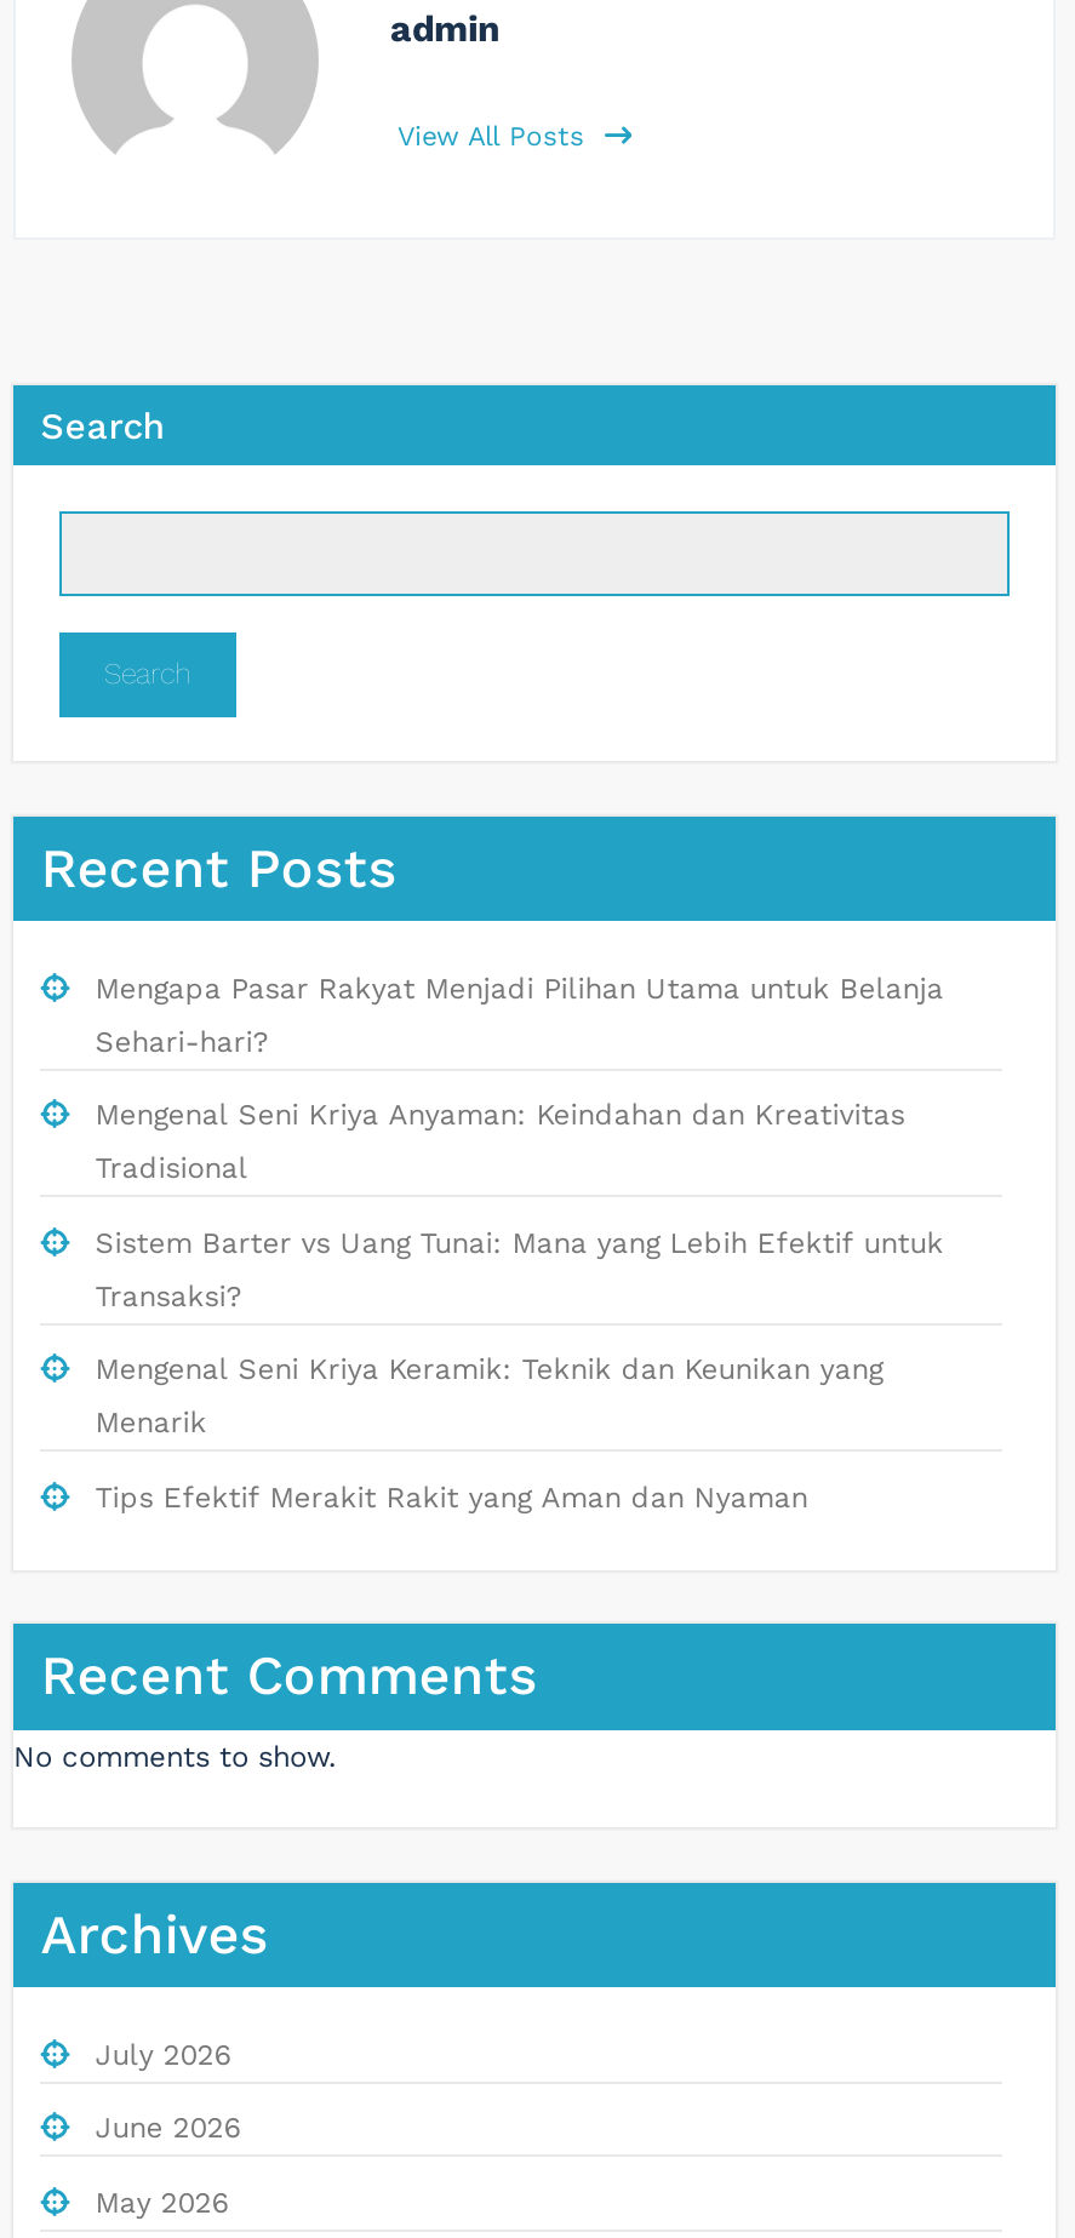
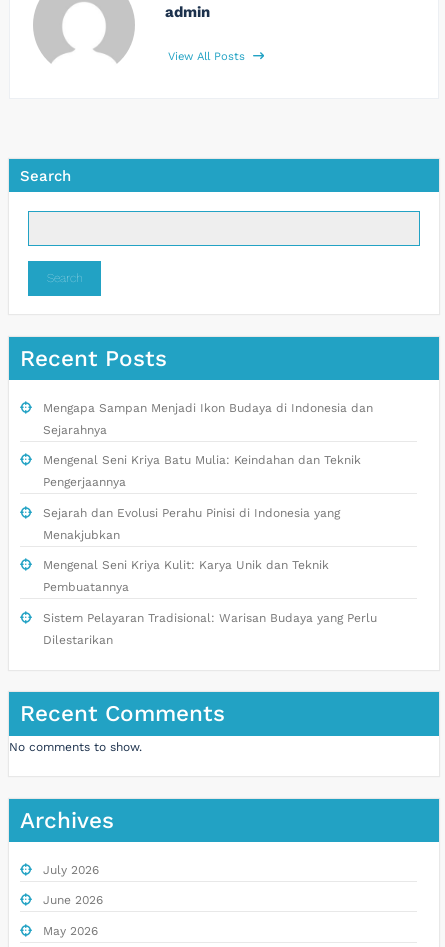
[95,972,944,1514] Mengapa Pasar Rakyat Menjadi Pilihan Utama untuk Belanja | Sehari-hari? | Mengenal Seni Kriya Anyaman: Keindahan dan Kreativitas | Tradisional | Sistem Barter vs Uang Tunai: Mana yang Lebih Efektif untuk | Transaksi? | Mengenal Seni Kriya Keramik: Teknik dan Keunikan yang | Menarik | Tips Efektif Merakit Rakit yang Aman dan Nyaman -> [43,401,377,647] Mengapa Sampan Menjadi Ikon Budaya di Indonesia dan | Sejarahnya | Mengenal Seni Kriya Batu Mulia: Keindahan dan Teknik | Pengerjaannya | Sejarah dan Evolusi Perahu Pinisi di Indonesia yang | Menakjubkan | Mengenal Seni Kriya Kulit: Karya Unik dan Teknik | Pembuatannya | Sistem Pelayaran Tradisional: Warisan Budaya yang Perlu | Dilestarikan

